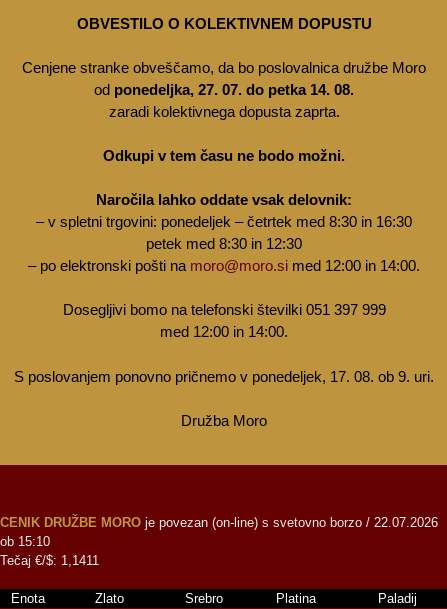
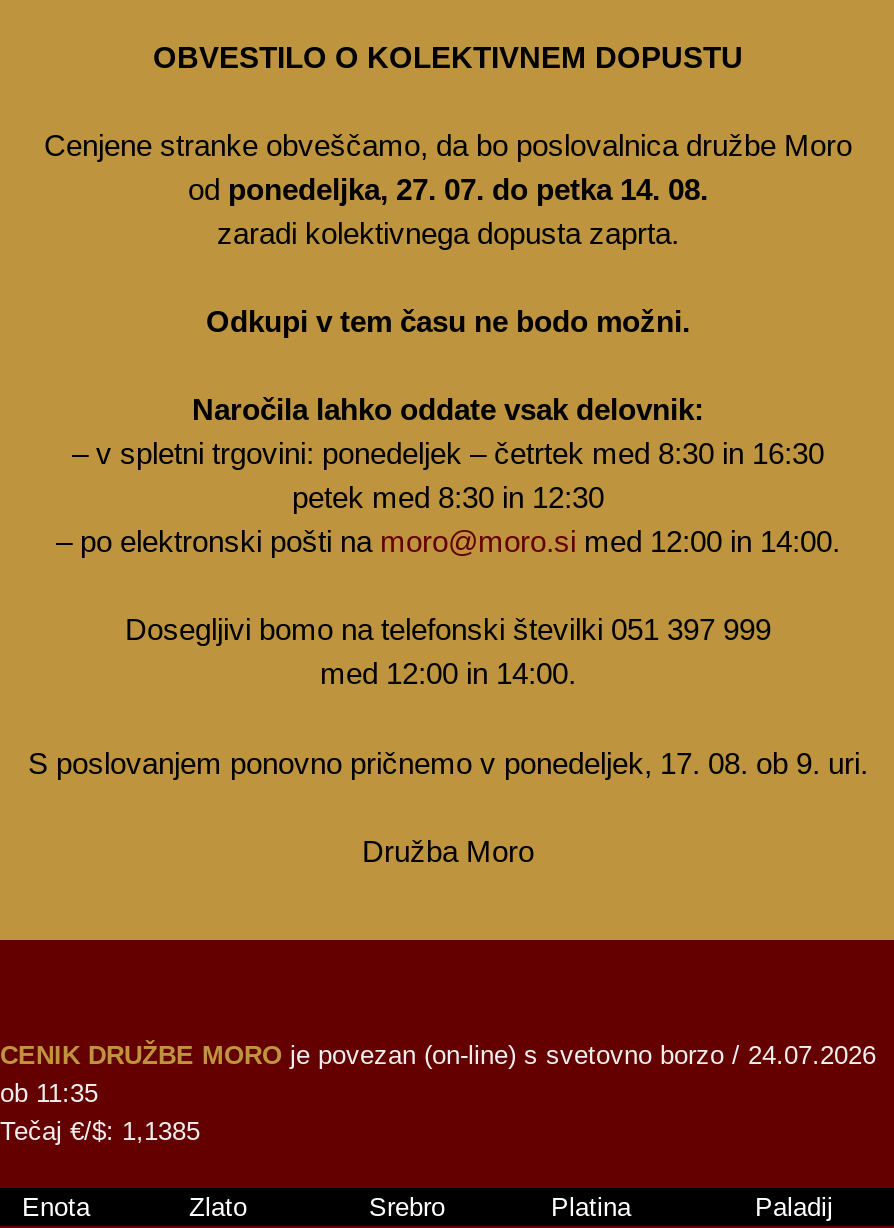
[0,515,438,530] CENIK DRUŽBE MORO je povezan (on-line) s svetovno borzo / 22.07.2026 -> [0,1039,876,1069] CENIK DRUŽBE MORO je povezan (on-line) s svetovno borzo / 24.07.2026
[0,534,50,549] ob 15:10 -> [0,1077,98,1107] ob 11:35
[0,553,99,568] Tečaj €/$: 1,1411 -> [0,1115,200,1145] Tečaj €/$: 1,1385

